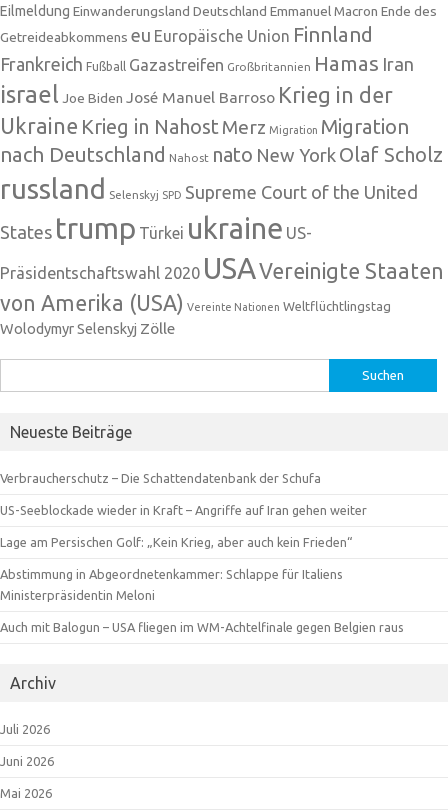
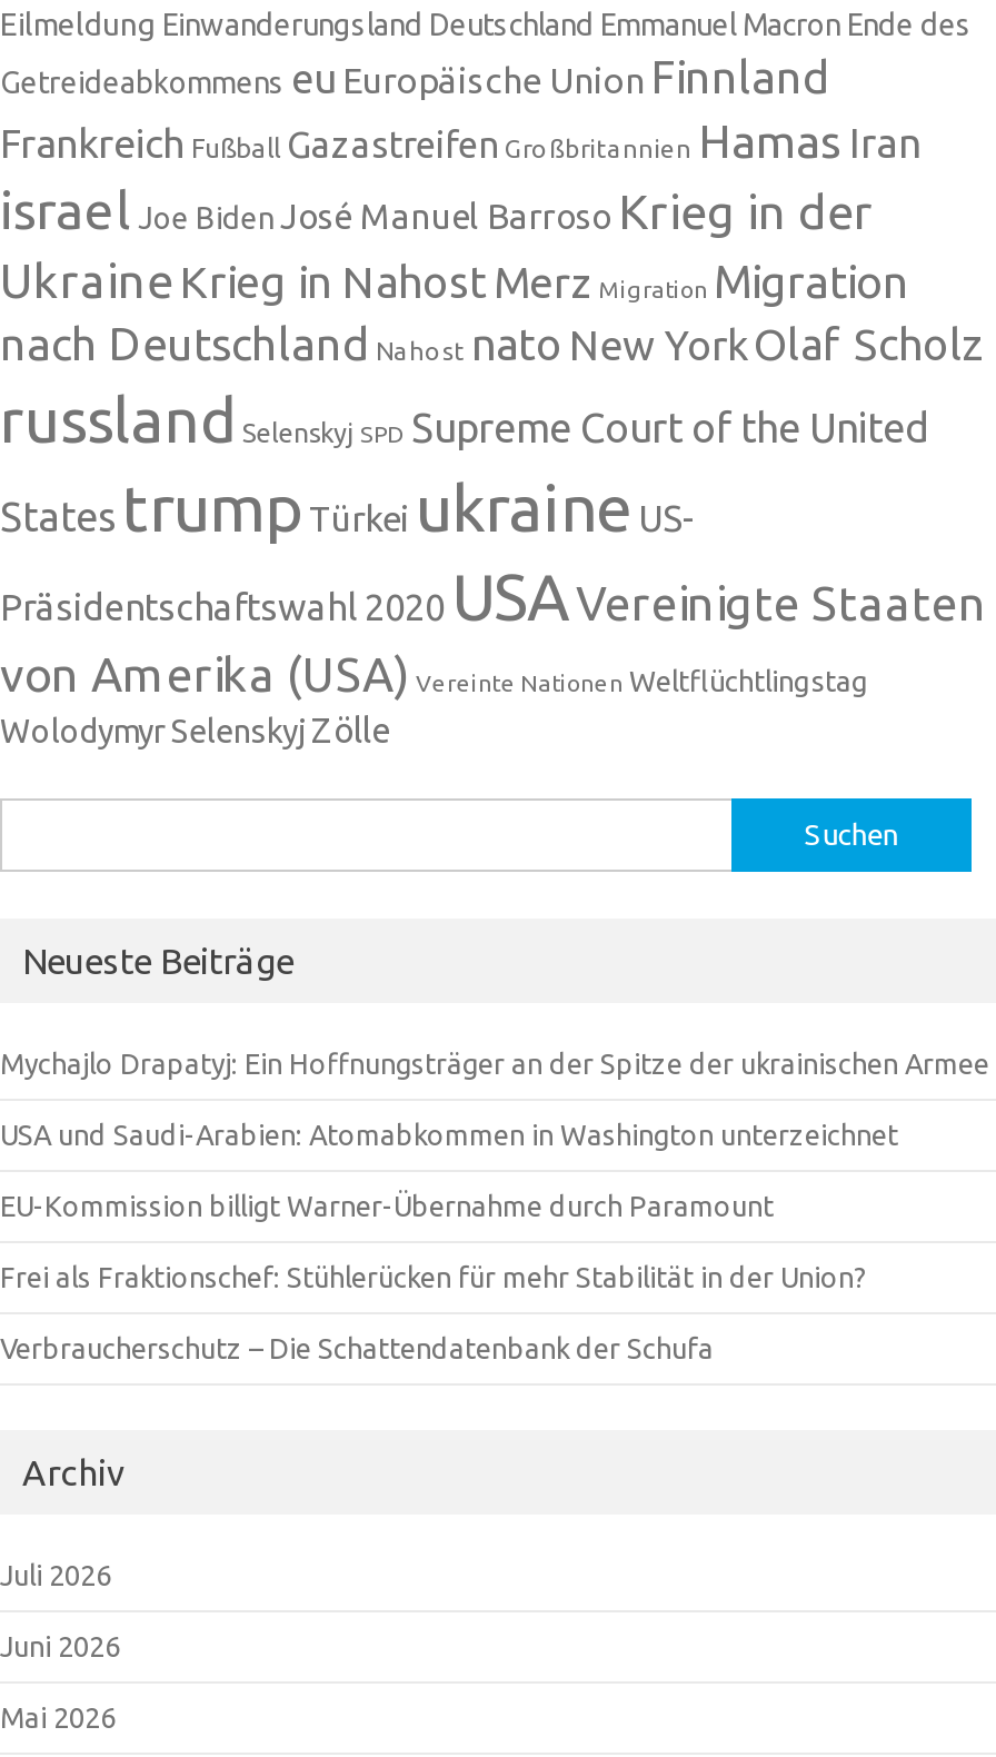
none -> [0,1048,989,1292] Mychajlo Drapatyj: Ein Hoffnungsträger an der Spitze der ukrainischen Armee | USA und Saudi-Arabien: Atomabkommen in Washington unterzeichnet | EU-Kommission billigt Warner-Übernahme durch Paramount | Frei als Fraktionschef: Stühlerücken für mehr Stabilität in der Union?
moved [0,471,321,485] -> [0,1332,714,1363]: Verbraucherschutz – Die Schattendatenbank der Schufa
[0,503,404,634] US-Seeblockade wieder in Kraft – Angriffe auf Iran gehen weiter | Lage am Persischen Golf: „Kein Krieg, aber auch kein Frieden“ | Abstimmung in Abgeordnetenkammer: Schlappe für Italiens | Ministerpräsidentin Meloni | Auch mit Balogun – USA fliegen im WM-Achtelfinale gegen Belgien raus -> none

